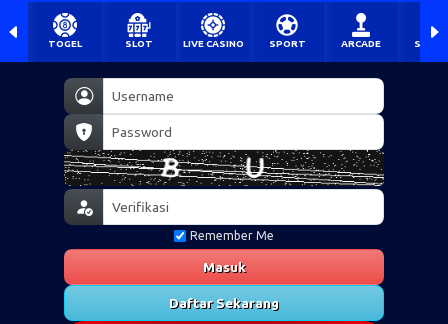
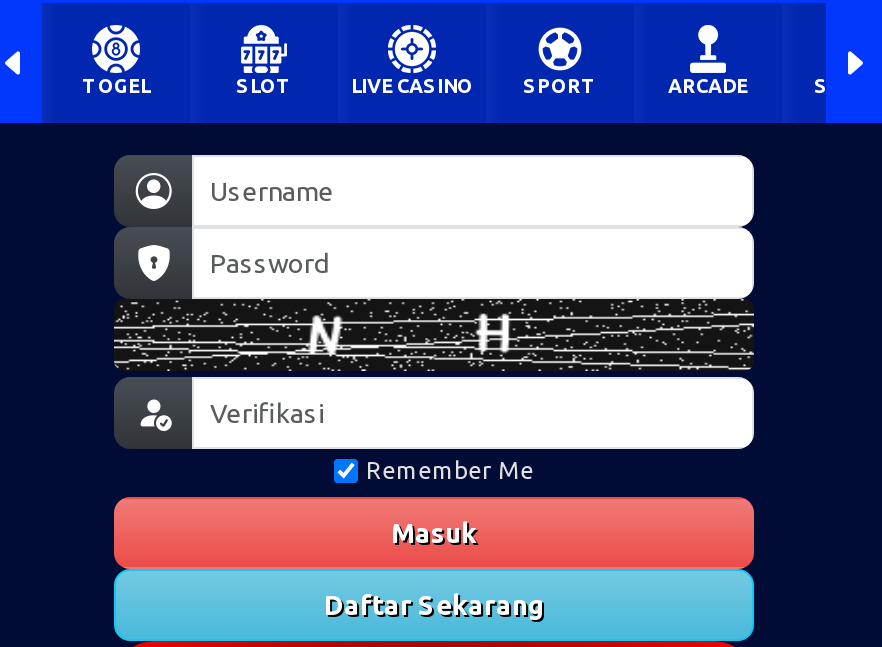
[64,150,384,186] [image] -> [114,299,756,371] [image]

